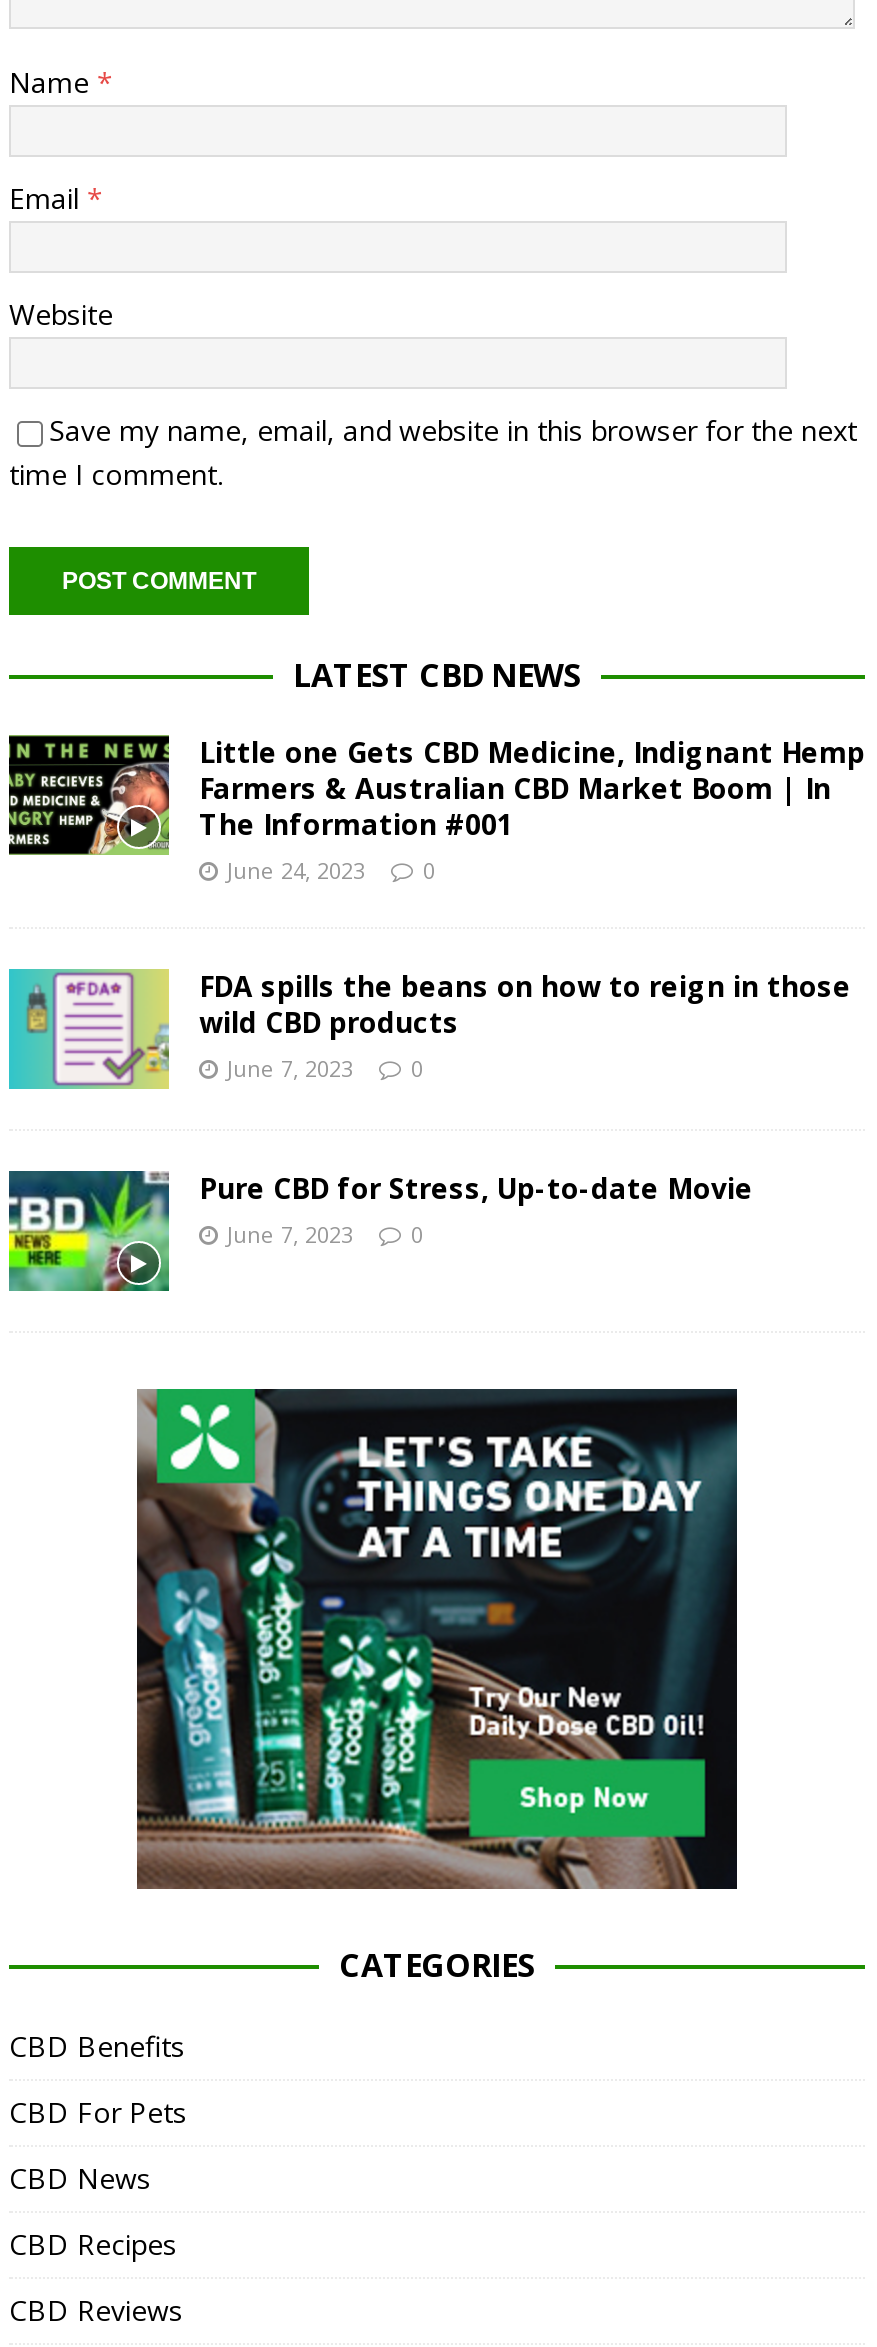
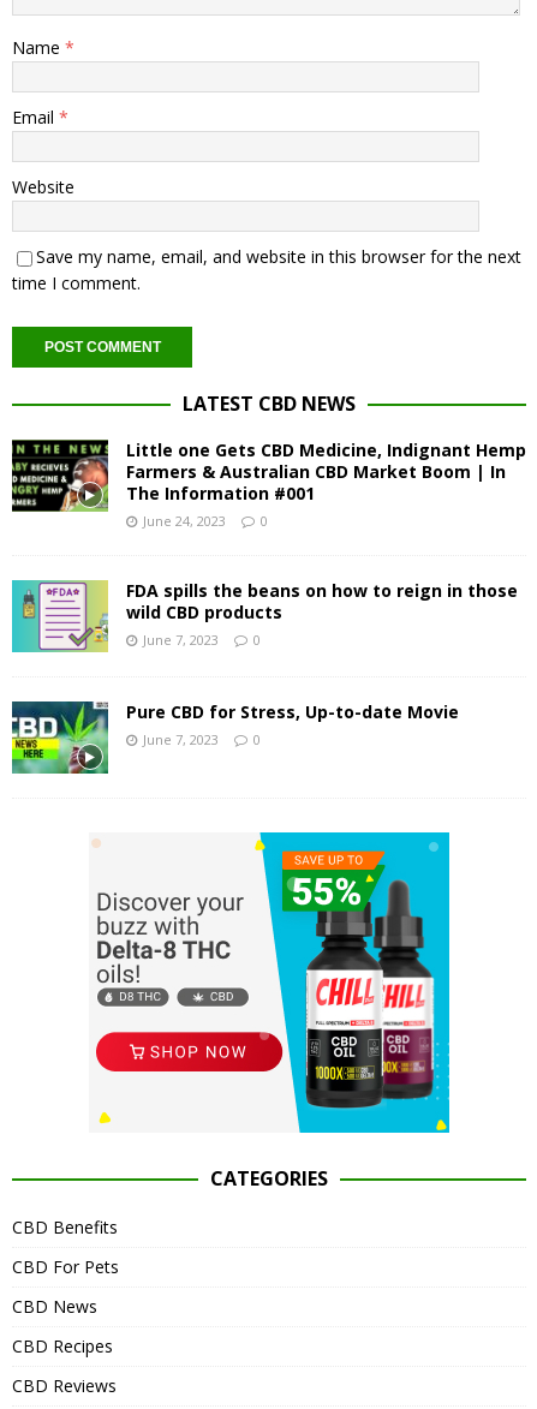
[135,1387,739,1891] [image] -> [89,831,451,1134] [image]

